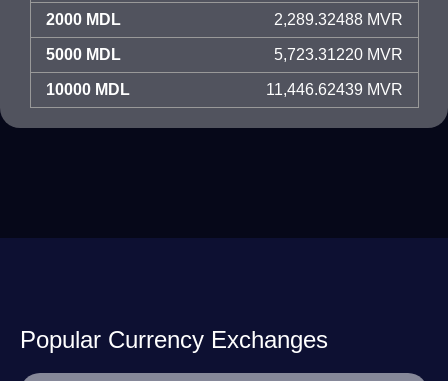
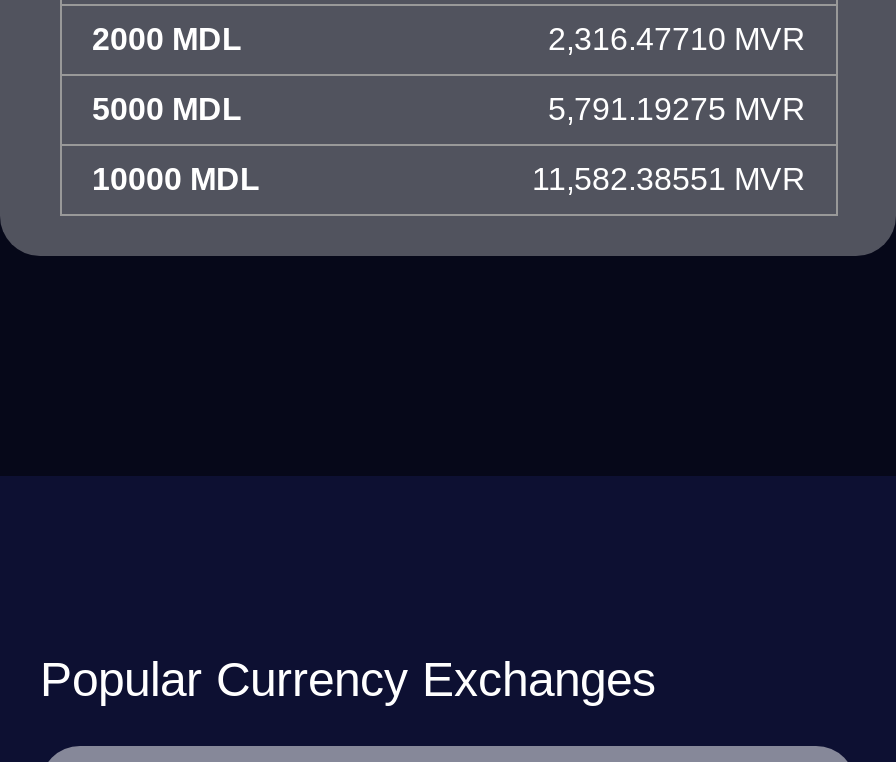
[274,11,403,28] 2,289.32488 MVR -> [548,22,806,56] 2,316.47710 MVR
[274,46,403,63] 5,723.31220 MVR -> [548,92,806,126] 5,791.19275 MVR
[266,81,403,98] 11,446.62439 MVR -> [532,162,806,196] 11,582.38551 MVR

